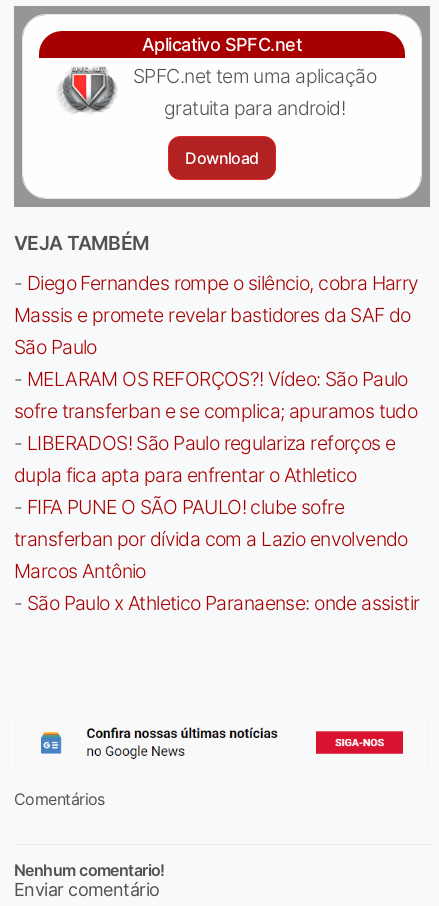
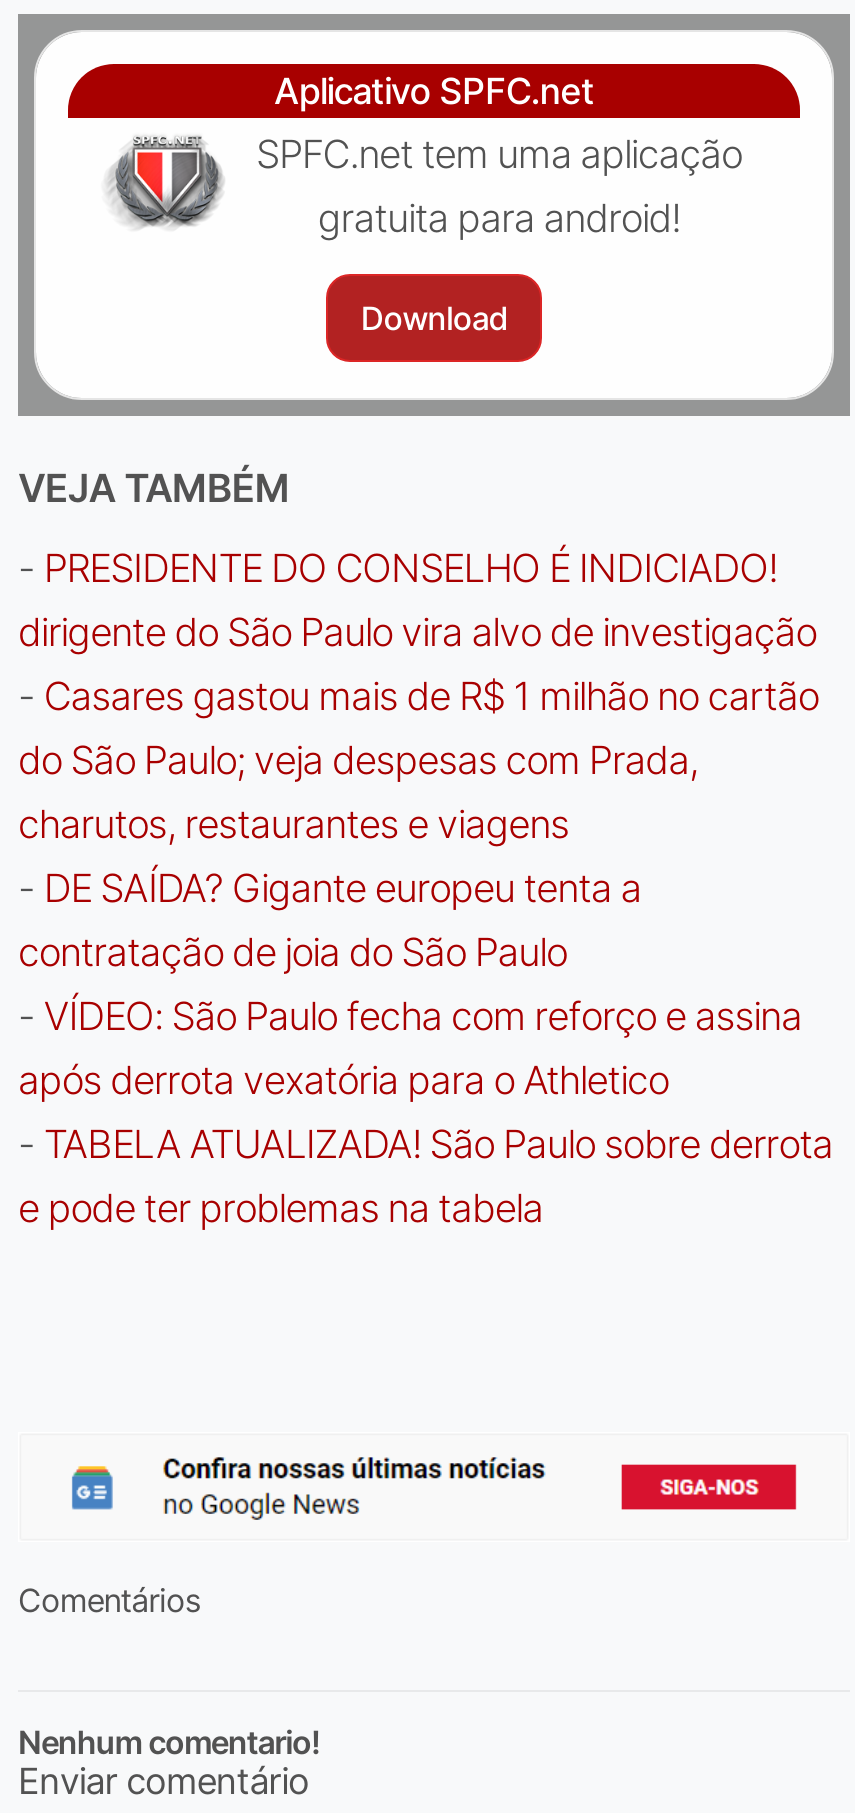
[14,271,419,615] - Diego Fernandes rompe o silêncio, cobra Harry | Massis e promete revelar bastidores da SAF do | São Paulo | - MELARAM OS REFORÇOS?! Vídeo: São Paulo | sofre transferban e se complica; apuramos tudo | - LIBERADOS! São Paulo regulariza reforços e | dupla fica apta para enfrentar o Athletico | - FIFA PUNE O SÃO PAULO! clube sofre | transferban por dívida com a Lazio envolvendo | Marcos Antônio | - São Paulo x Athletico Paranaense: onde assistir -> [18,543,833,1231] - PRESIDENTE DO CONSELHO É INDICIADO! | dirigente do São Paulo vira alvo de investigação | - Casares gastou mais de R$ 1 milhão no cartão | do São Paulo; veja despesas com Prada, | charutos, restaurantes e viagens | - DE SAÍDA? Gigante europeu tenta a | contratação de joia do São Paulo | - VÍDEO: São Paulo fecha com reforço e assina | após derrota vexatória para o Athletico | - TABELA ATUALIZADA! São Paulo sobre derrota | e pode ter problemas na tabela

